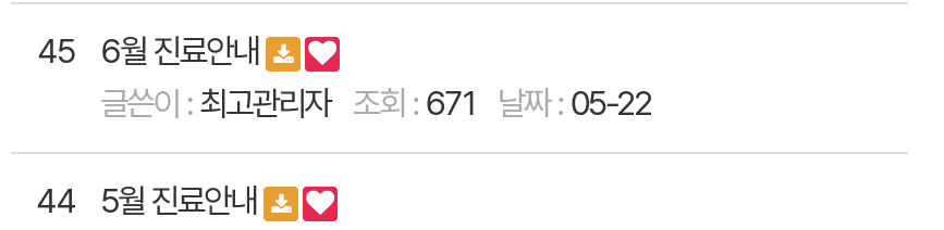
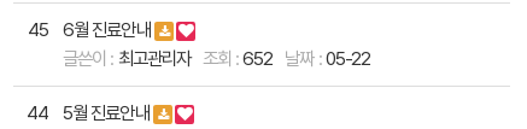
[425,82,476,123] 671 -> [243,47,273,70] 652

